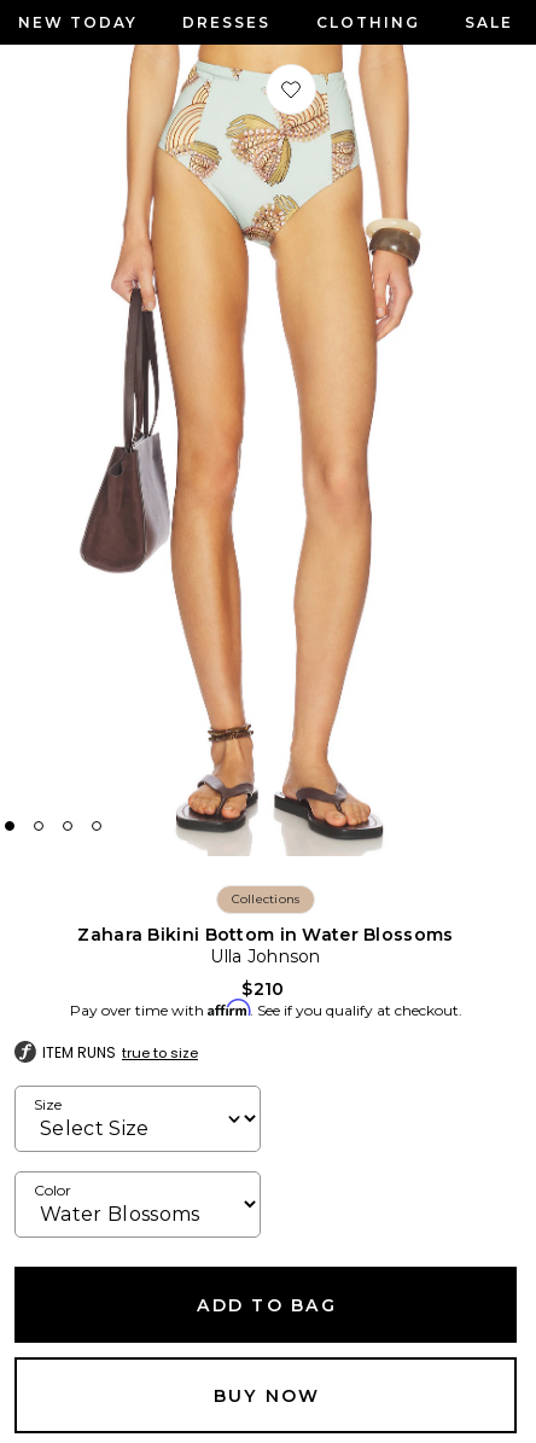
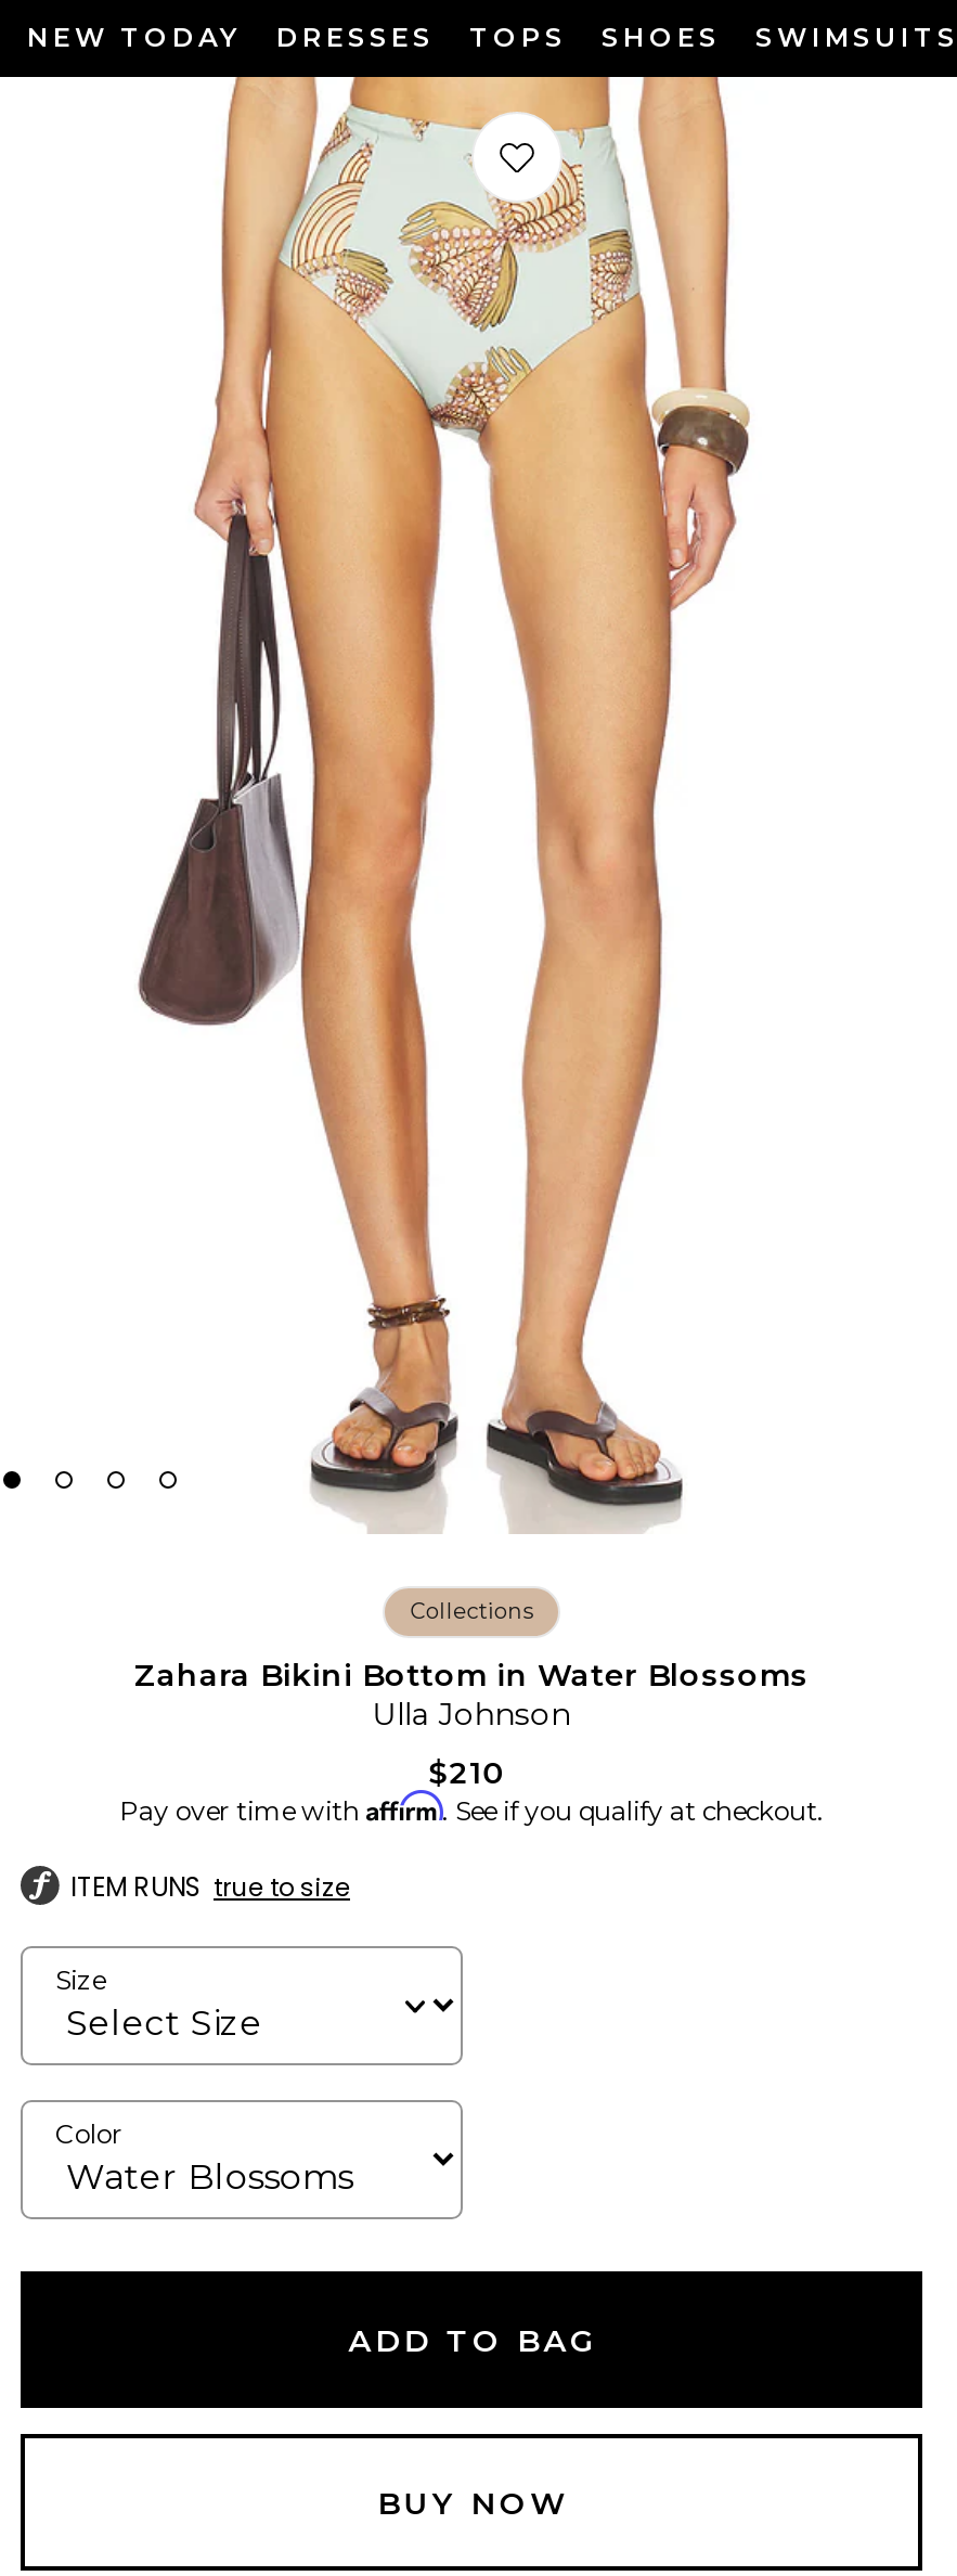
[316,13,513,31] CLOTHING | SALE -> [469,21,957,53] TOPS | SHOES | SWIMSUITS

